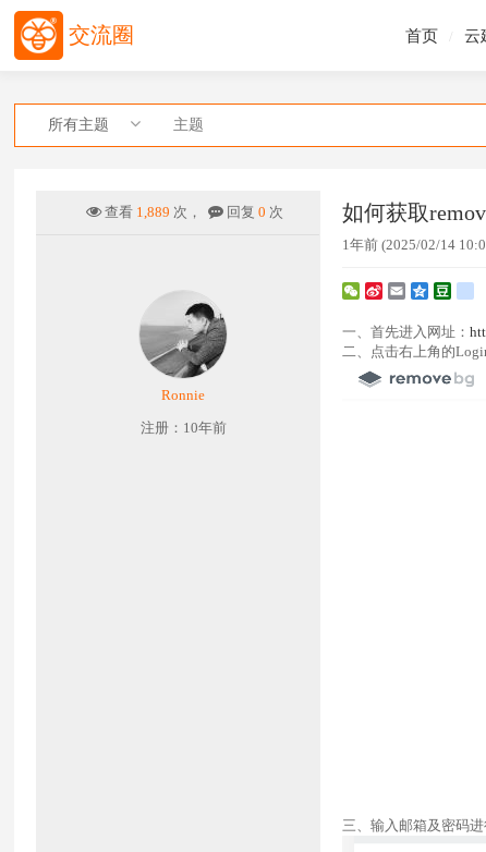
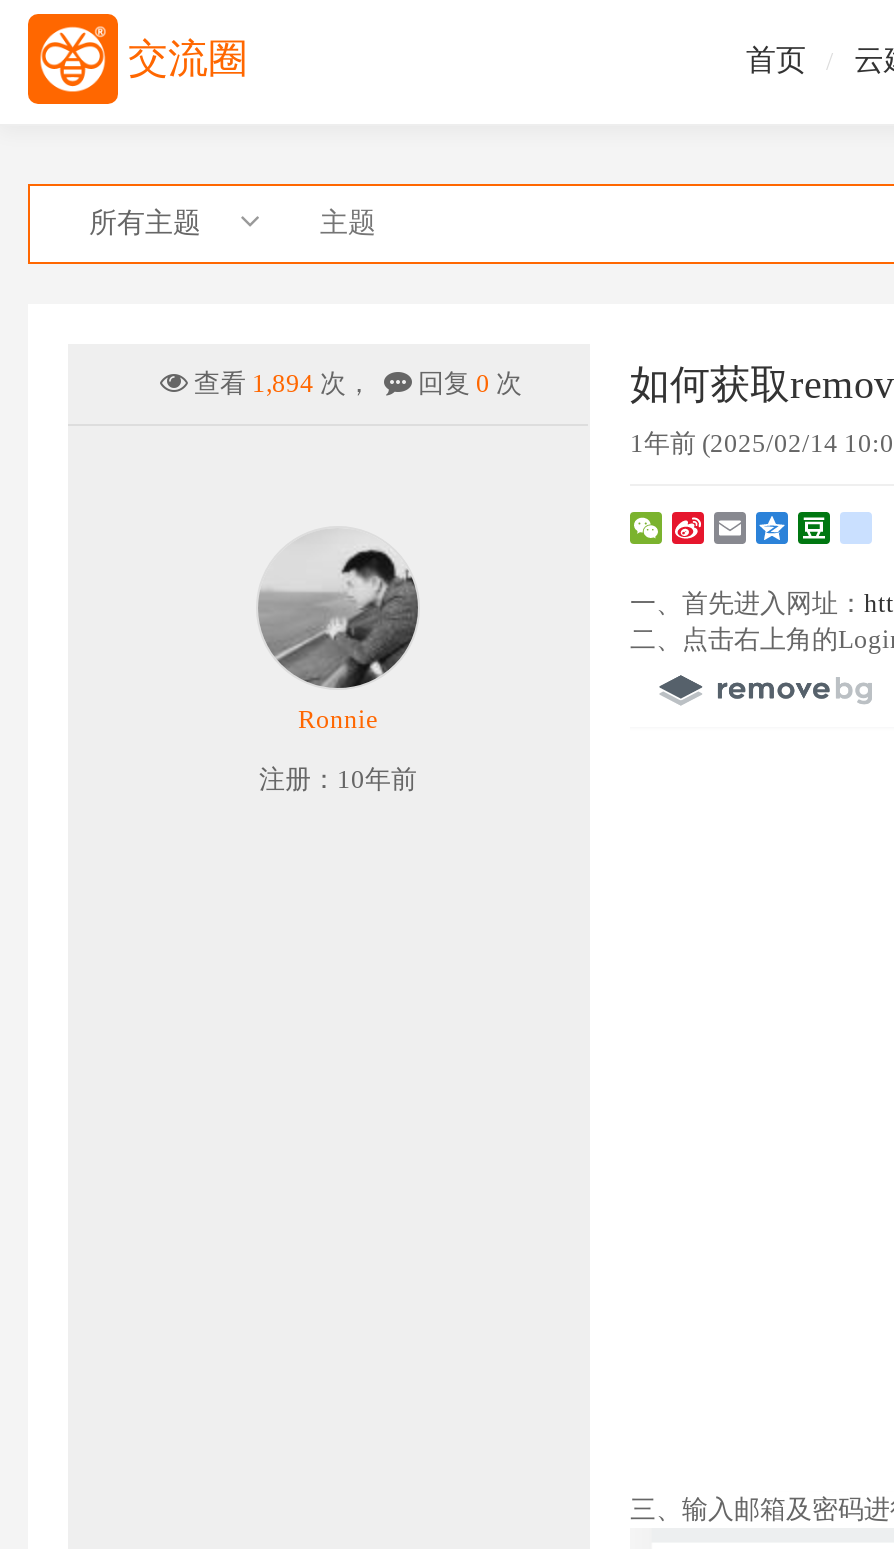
[105,204,283,220] 查看1,889次， 回复0次 -> [194,368,522,398] 查看1,894次， 回复0次

